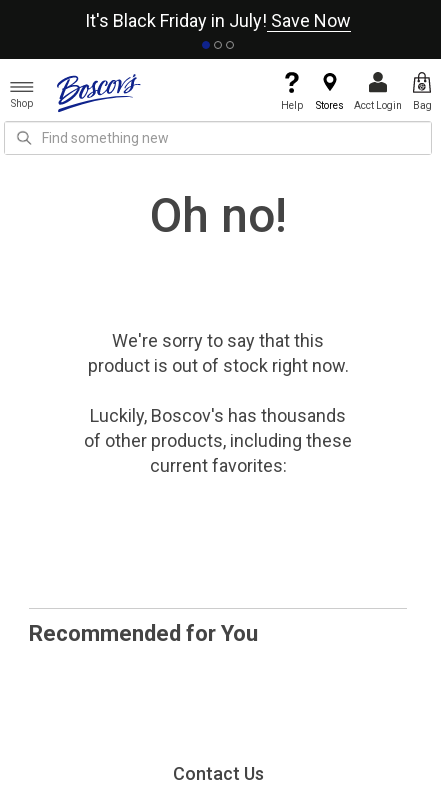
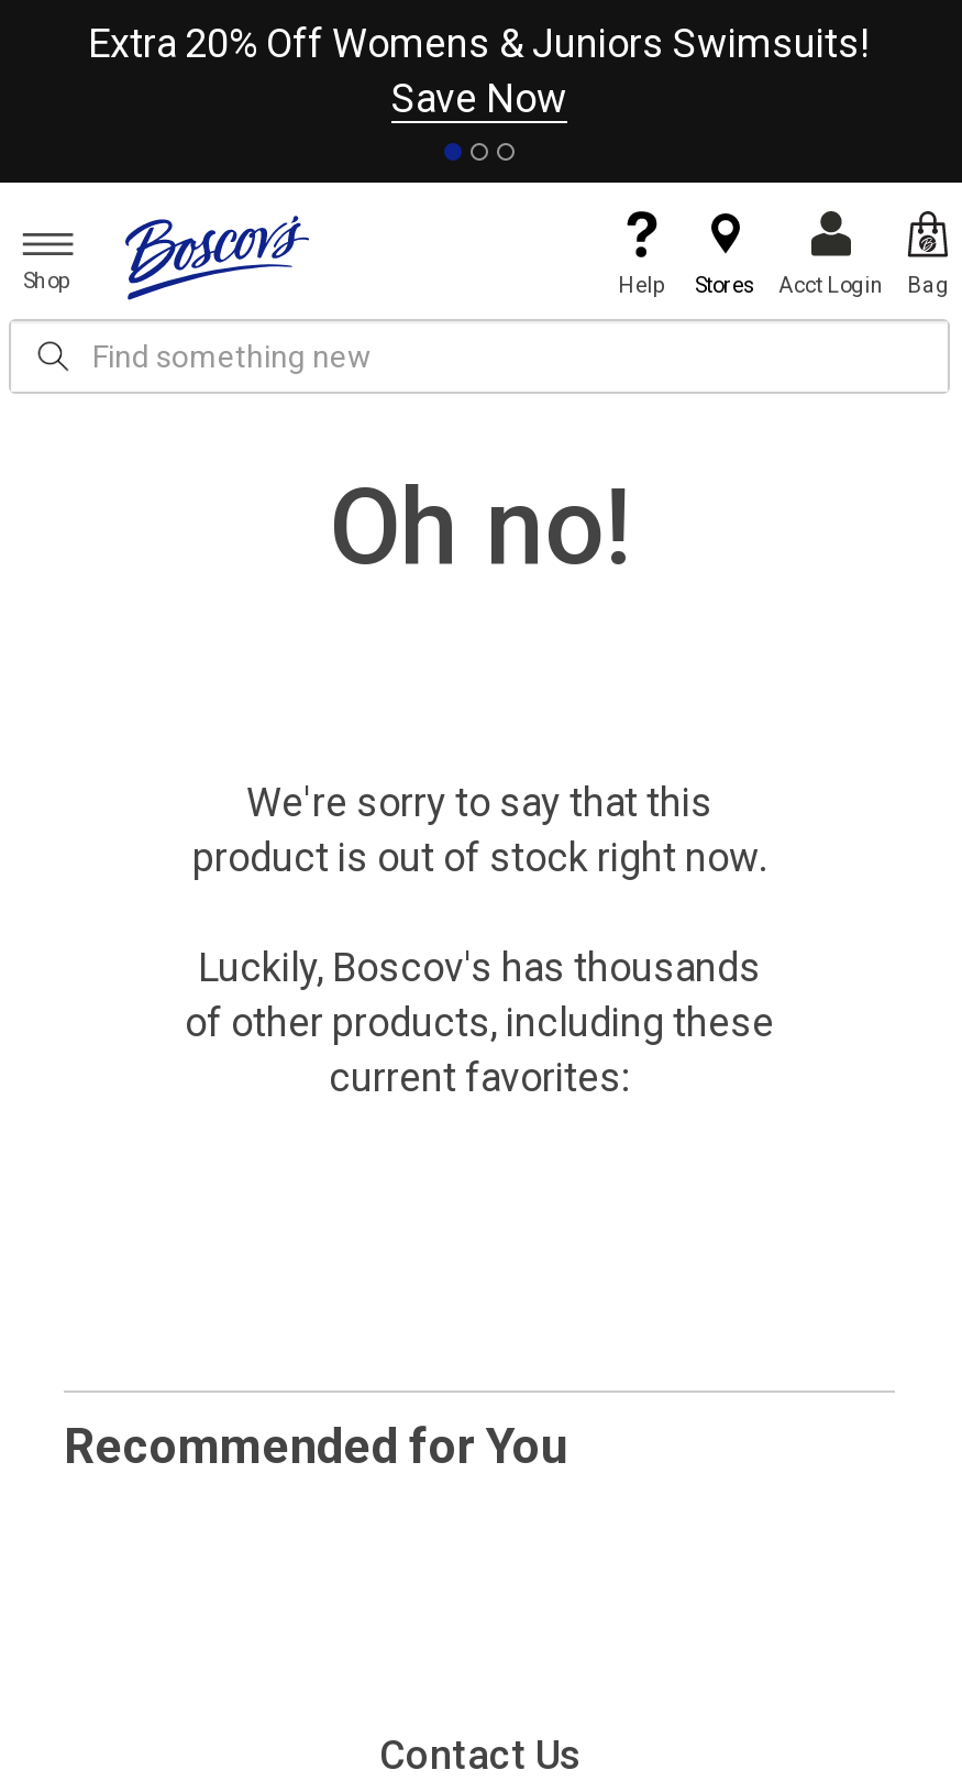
[85,10,351,31] It's Black Friday in July! Save Now -> [88,20,871,121] Extra 20% Off Womens & Juniors Swimsuits! | Save Now

